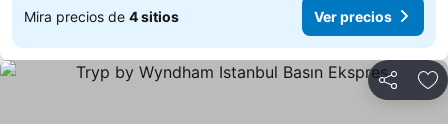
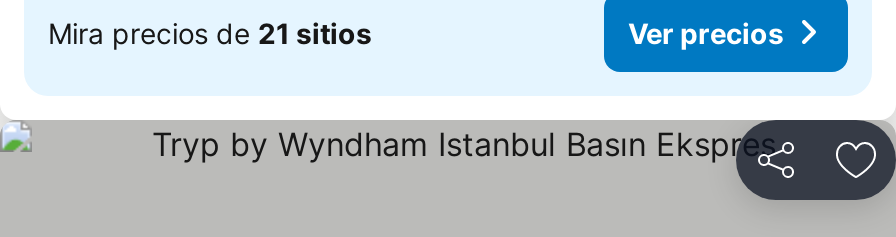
[24,7,179,24] Mira precios de 4 sitios -> [48,15,372,49] Mira precios de 21 sitios

